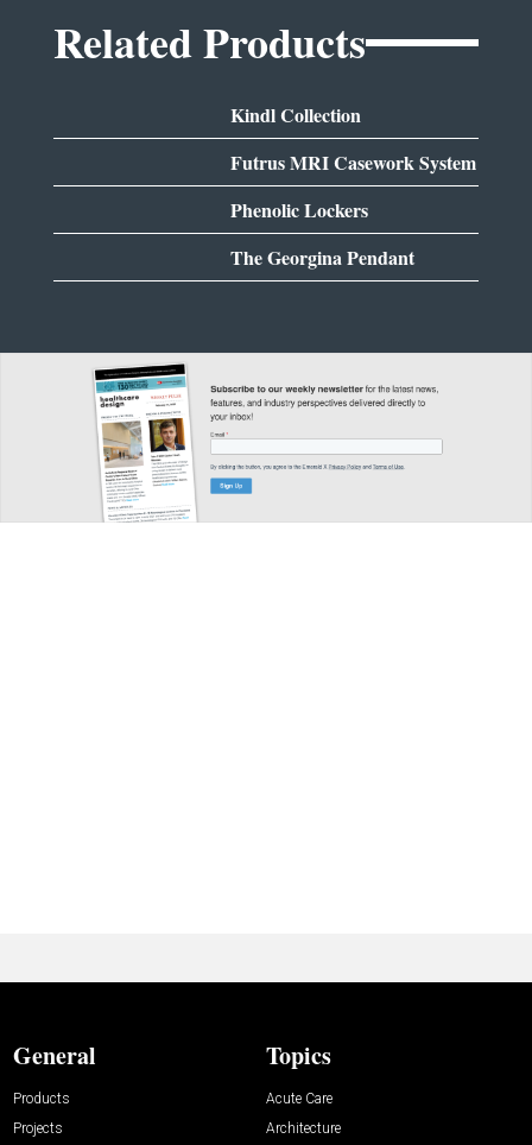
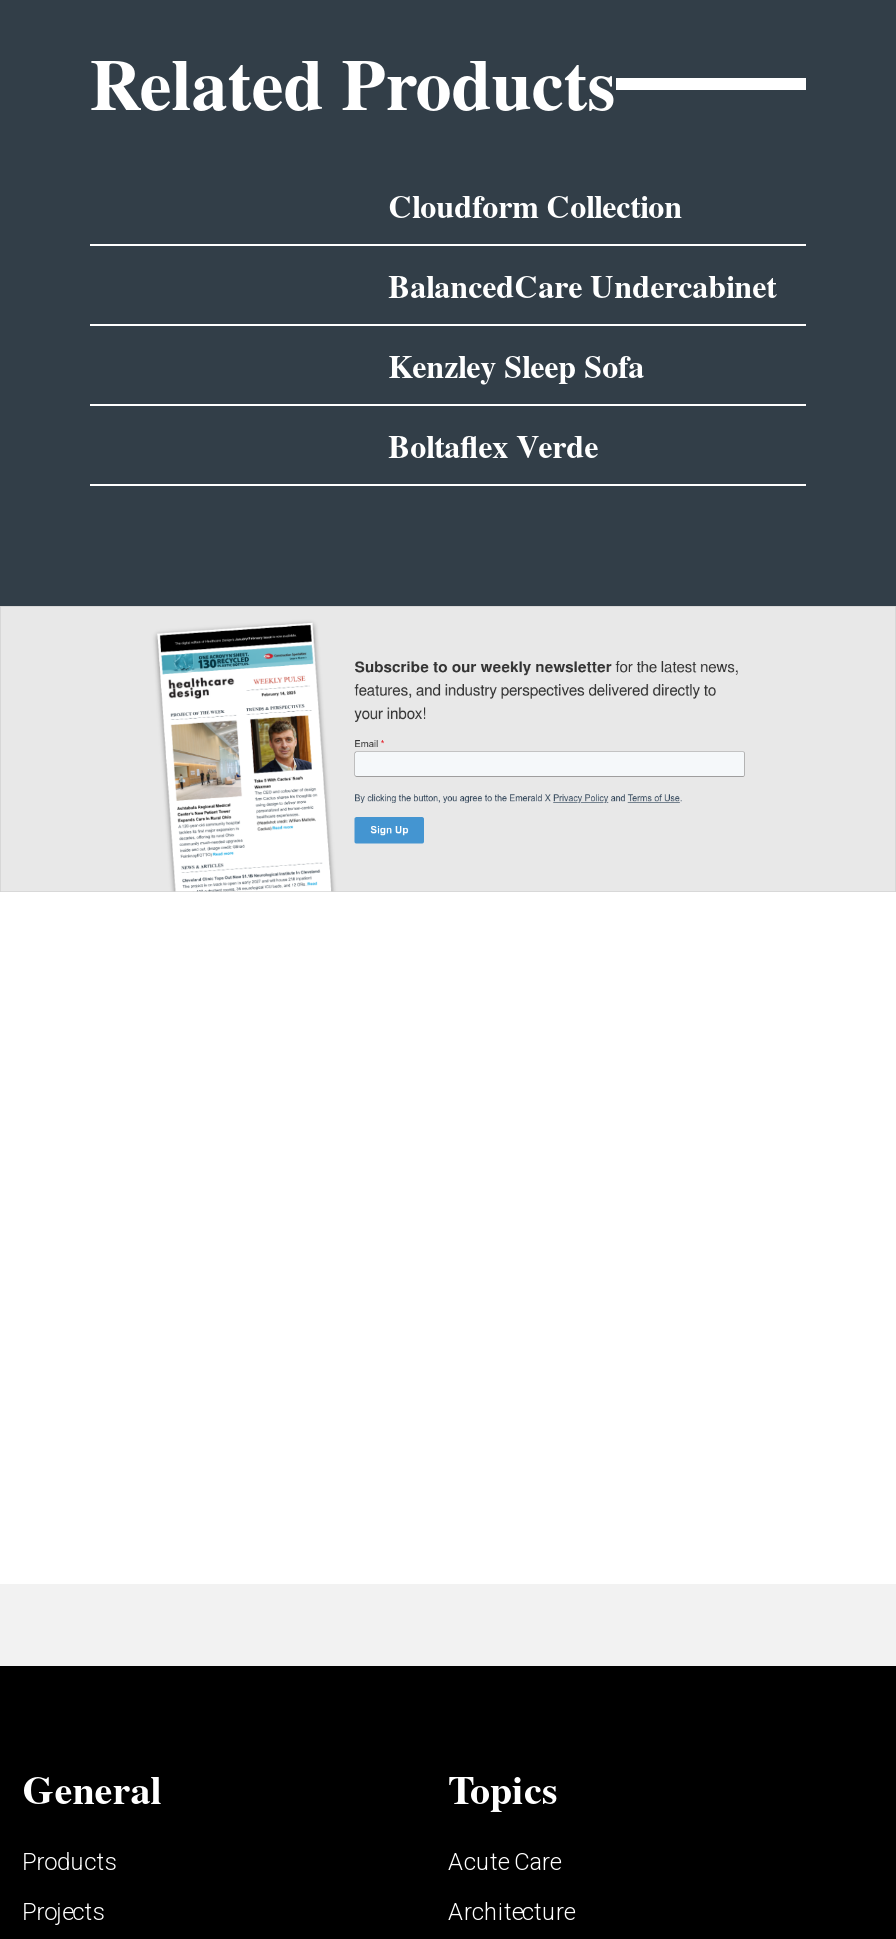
[230,101,361,129] Kindl Collection -> [388,182,682,228] Cloudform Collection
[230,149,476,176] Futrus MRI Casework System -> [388,262,776,308] BalancedCare Undercabinet
[230,196,368,224] Phenolic Lockers -> [388,342,644,388] Kenzley Sleep Sofa
[230,244,415,271] The Georgina Pendant -> [388,422,598,468] Boltaflex Verde

